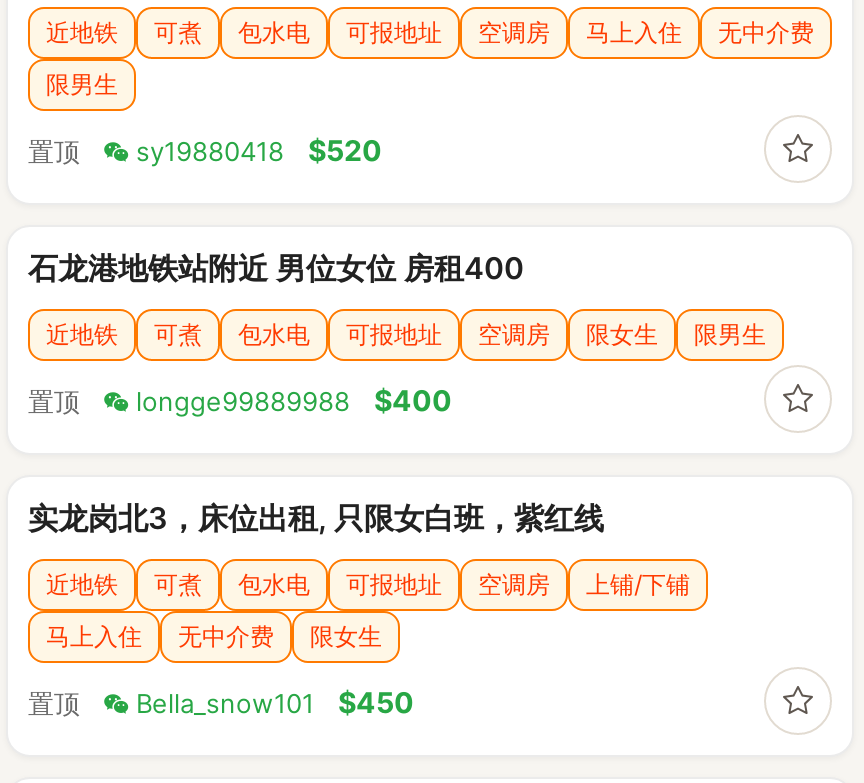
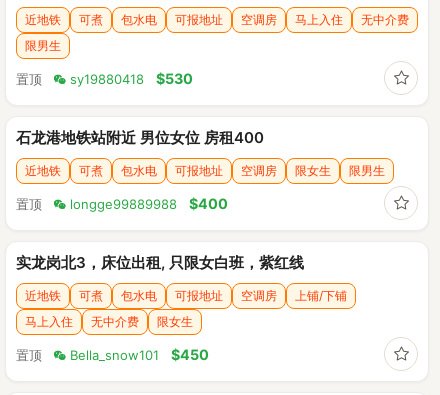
[28,132,382,166] 置顶 sy19880418 $520 -> [16,69,193,86] 置顶 sy19880418 $530

